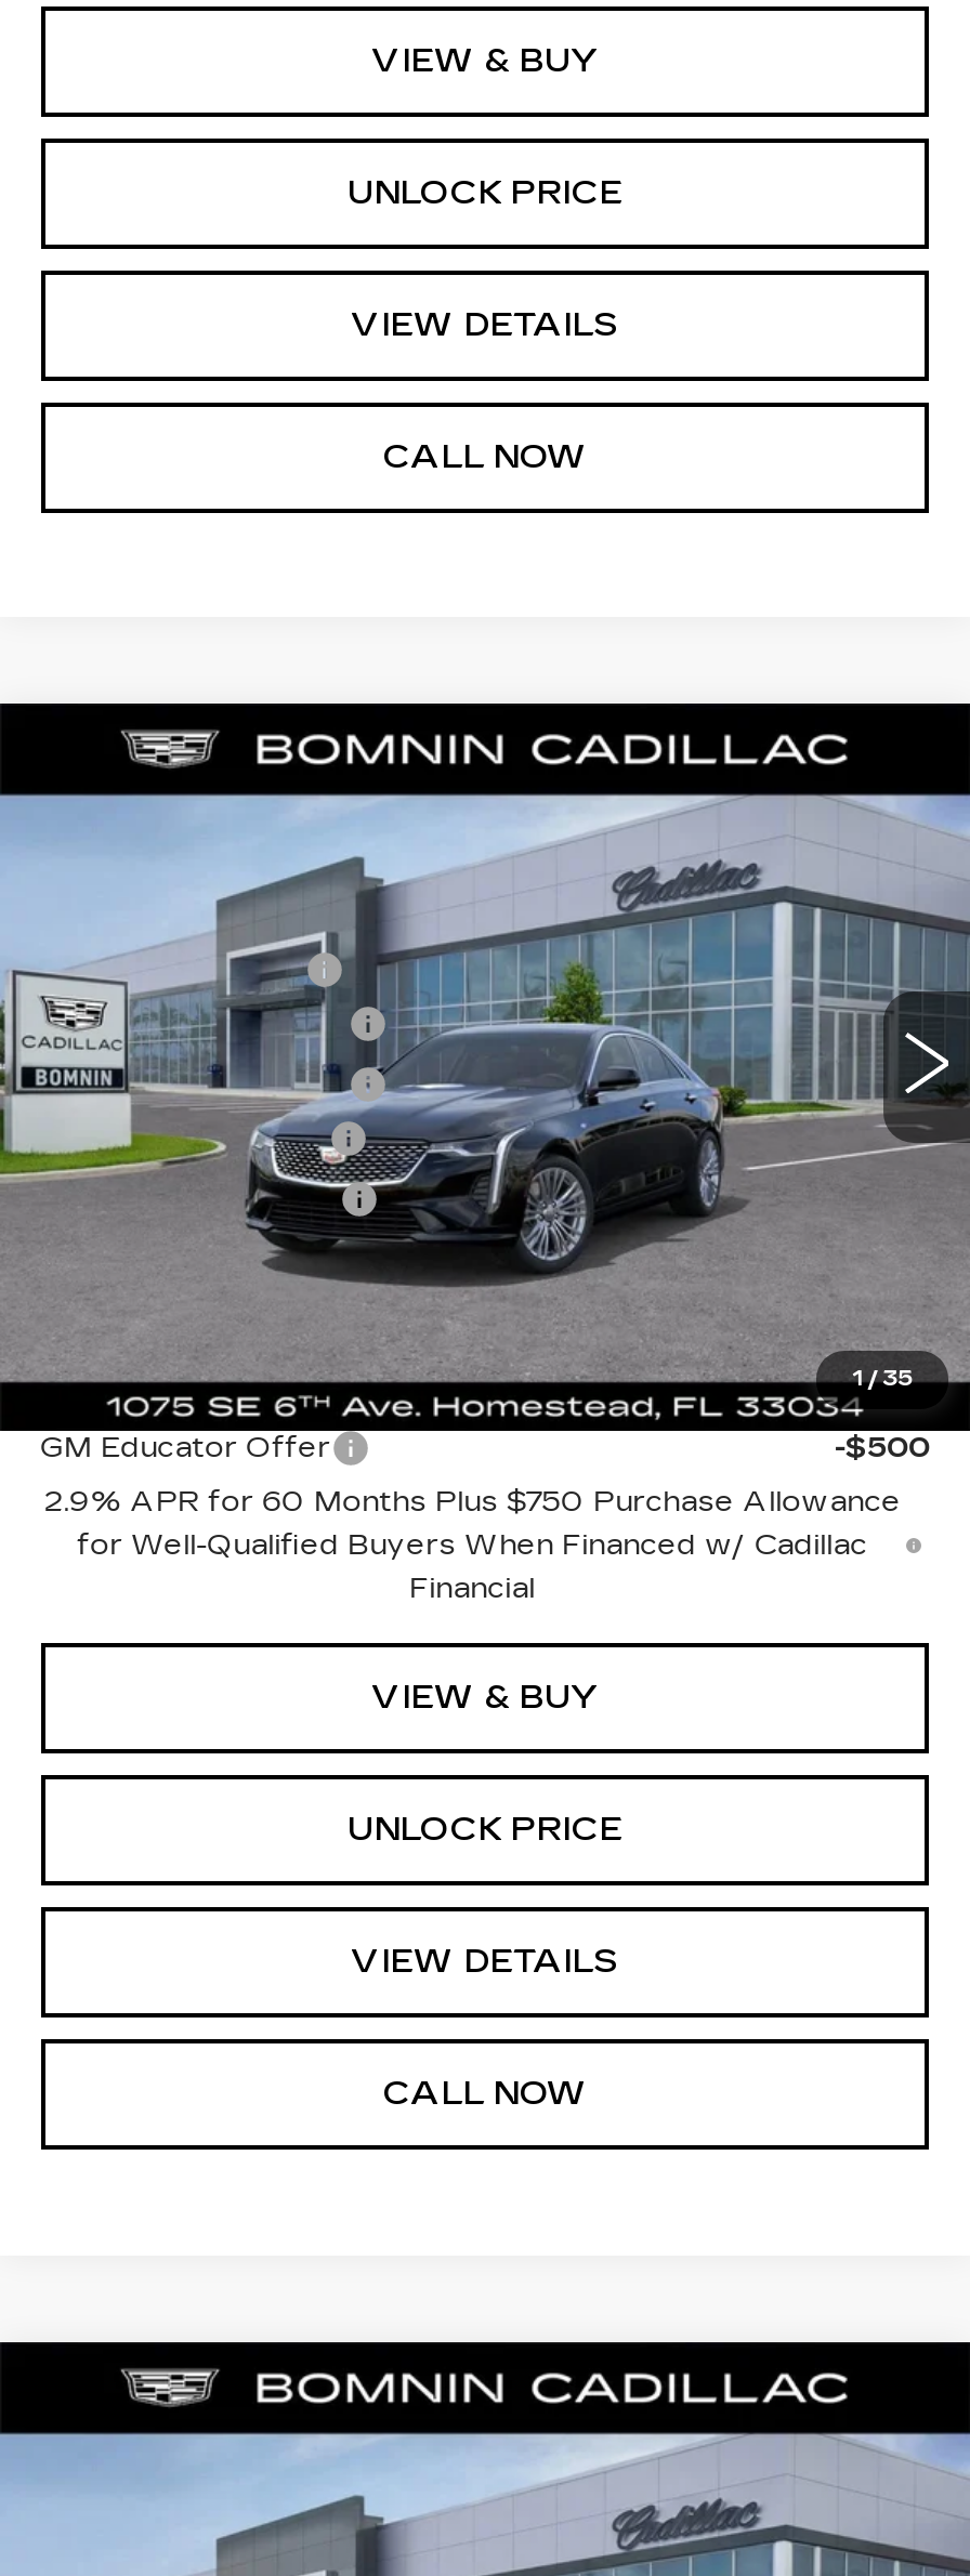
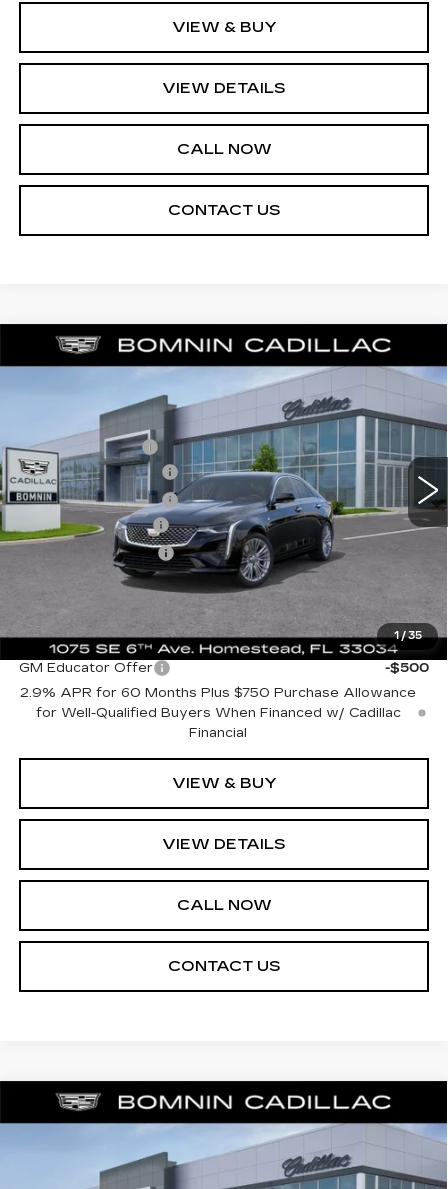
[348,173,622,212] UNLOCK PRICE -> none
moved [351,305,619,476] -> [162,79,286,158]: VIEW DETAILS | CALL NOW
none -> [167,201,280,219] CONTACT US
[348,1810,622,1849] UNLOCK PRICE -> none
moved [351,1942,619,2113] -> [162,835,286,914]: VIEW DETAILS | CALL NOW
none -> [167,957,280,975] CONTACT US

